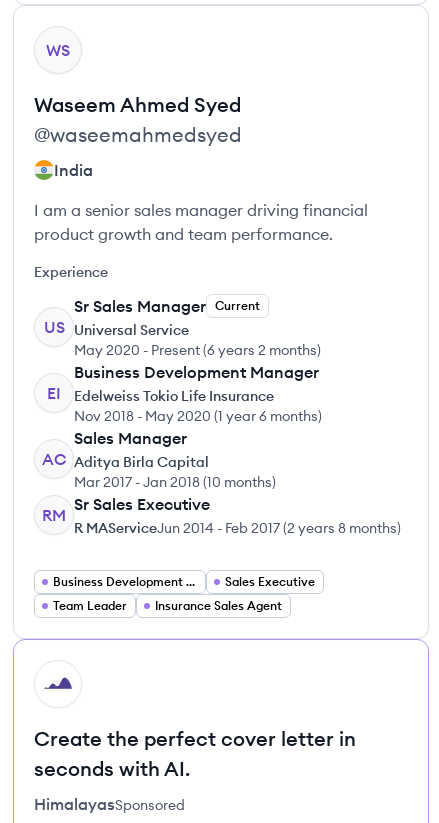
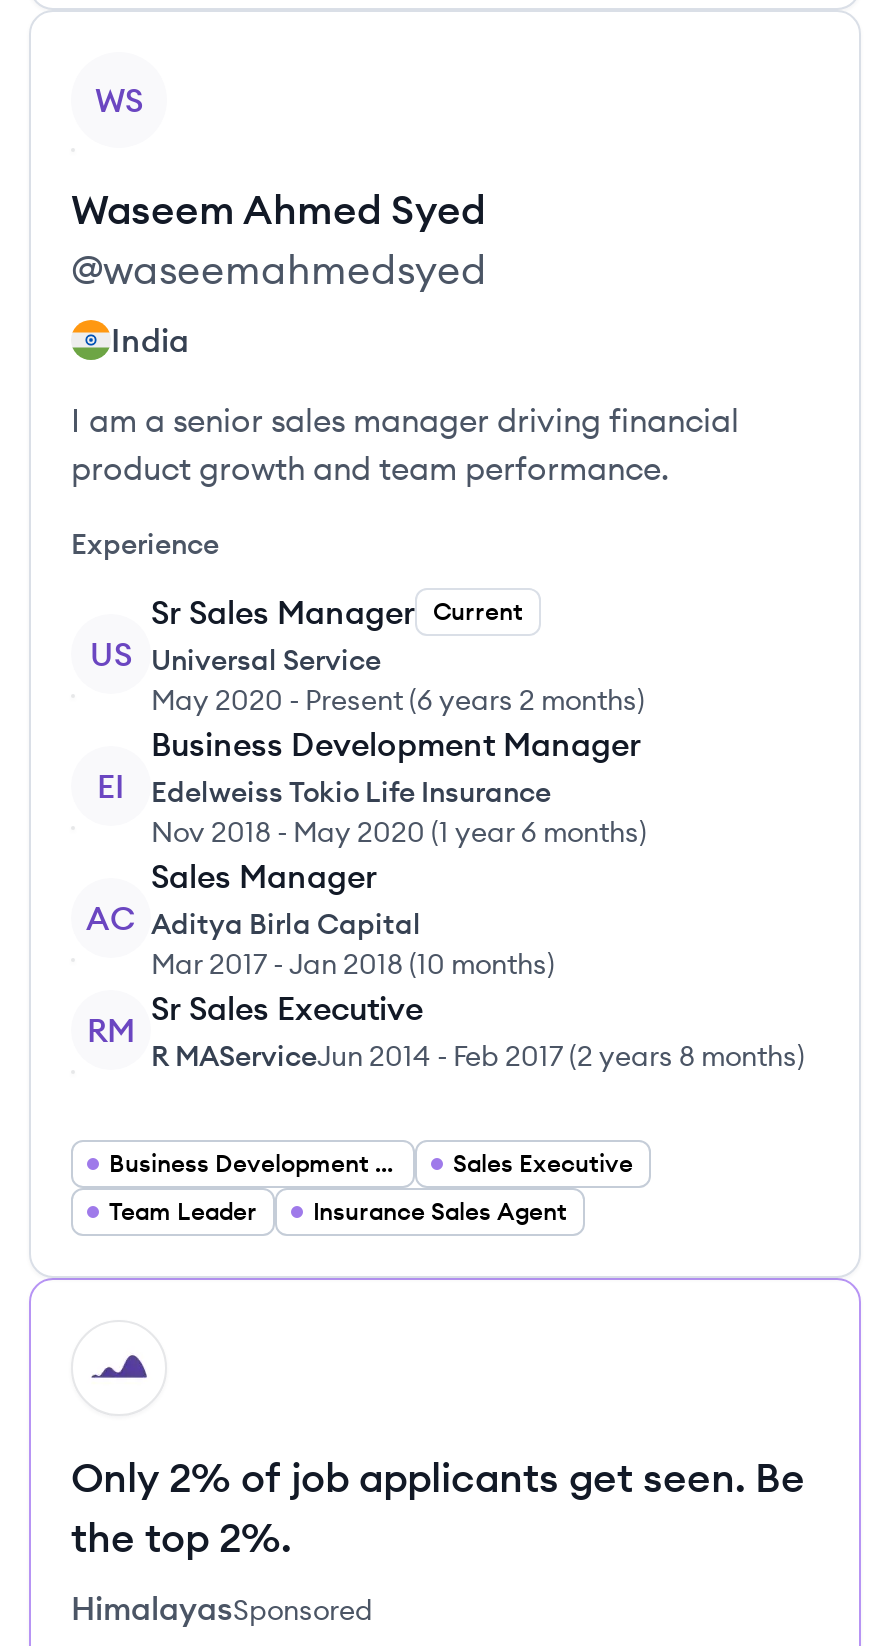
[34,726,356,781] Create the perfect cover letter in | seconds with AI. -> [71,1452,805,1562] Only 2% of job applicants get seen. Be | the top 2%.

